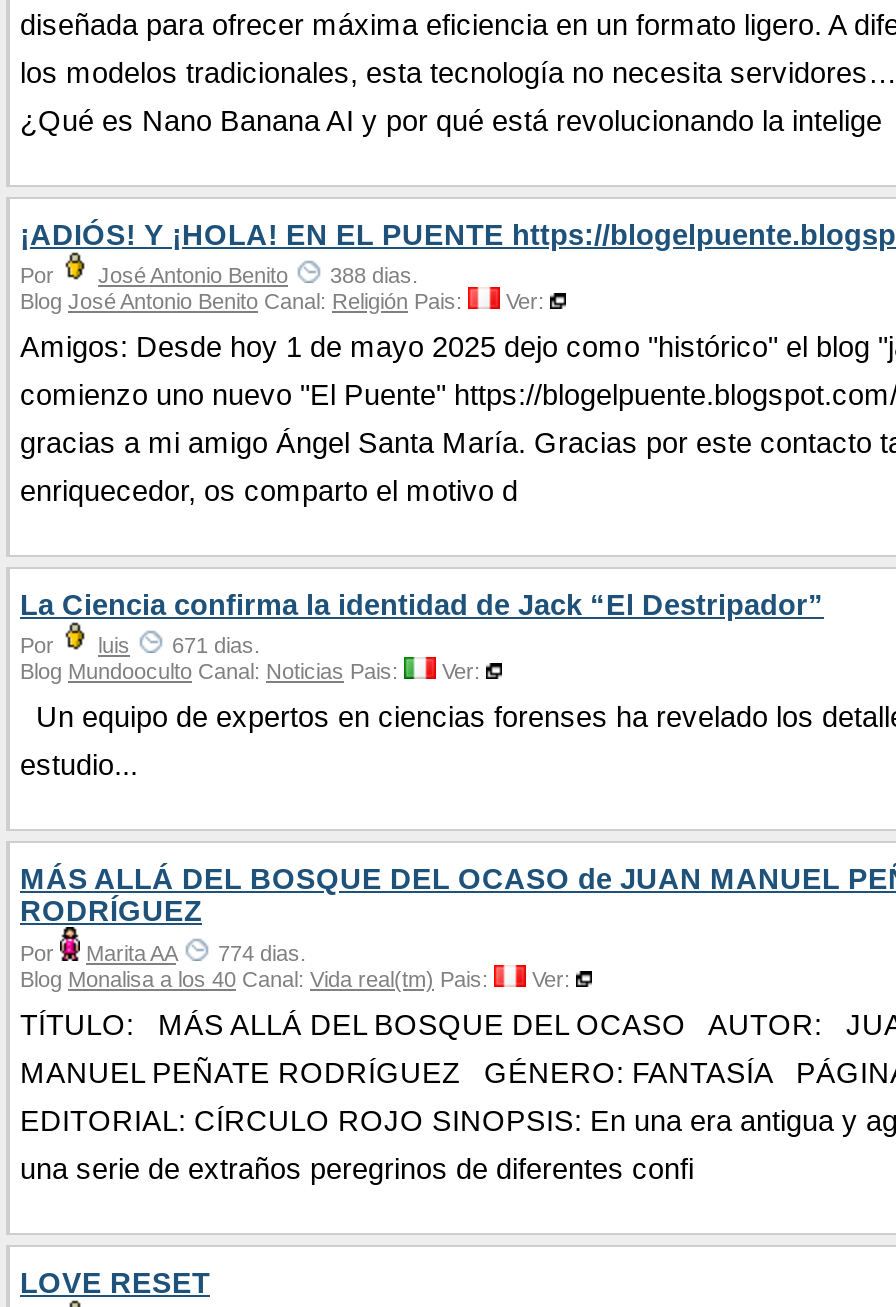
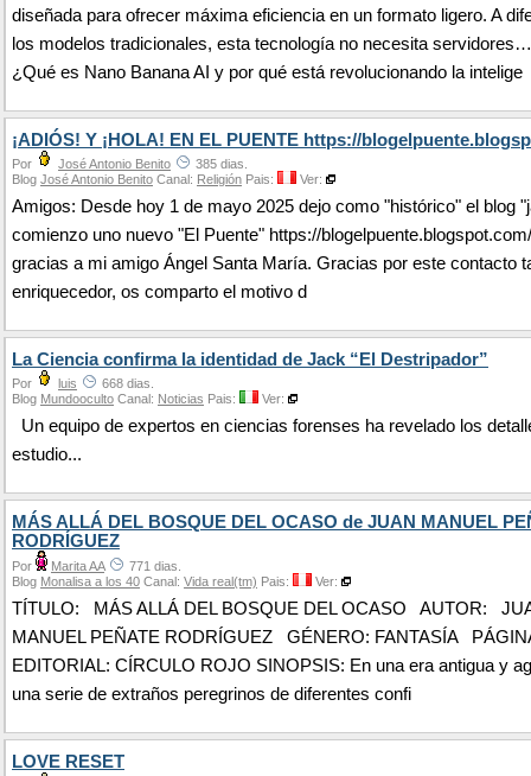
[20,262,418,286] Por José Antonio Benito 388 dias. -> [12,156,248,170] Por José Antonio Benito 385 dias.
[20,632,260,656] Por luis 671 dias. -> [12,376,154,390] Por luis 668 dias.
[20,940,306,964] Por Marita AA 774 dias. -> [12,558,181,573] Por Marita AA 771 dias.

